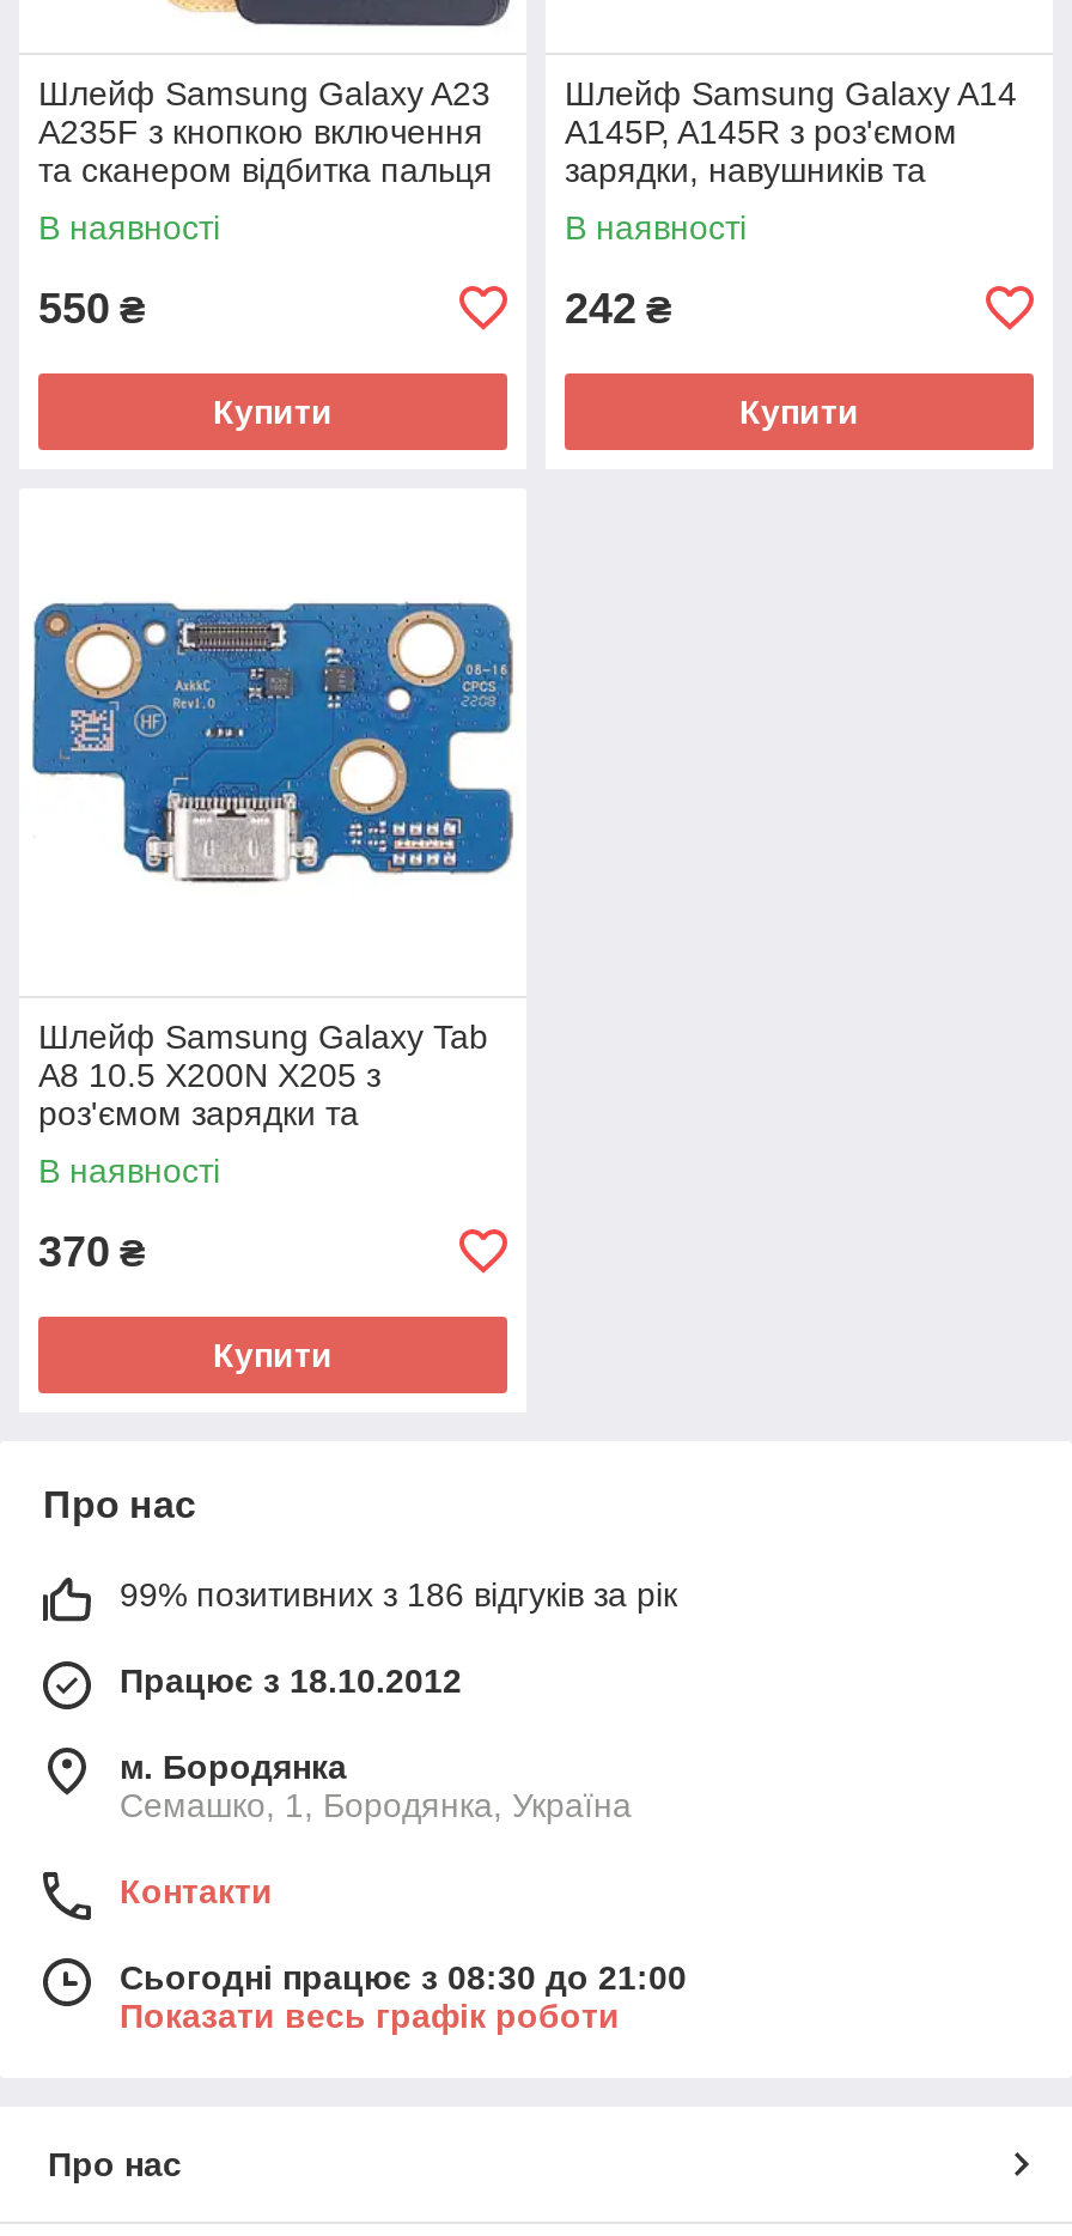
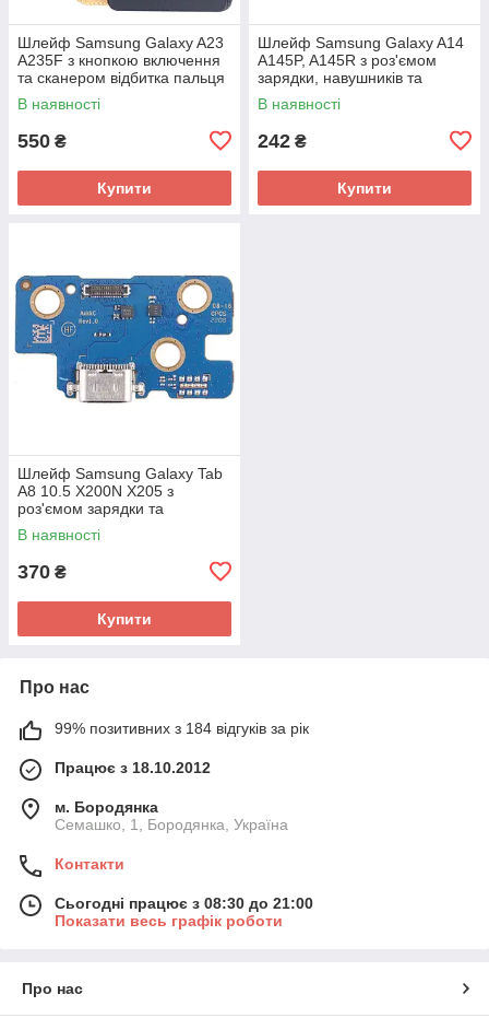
[120,1575,677,1613] 99% позитивних з 186 відгуків за рік -> [55,719,309,737] 99% позитивних з 184 відгуків за рік

